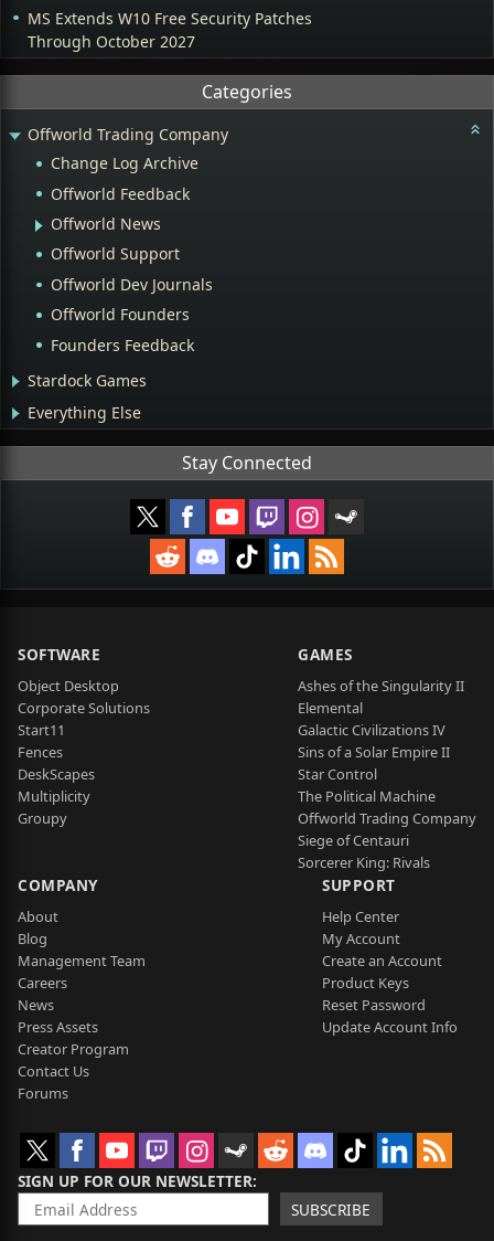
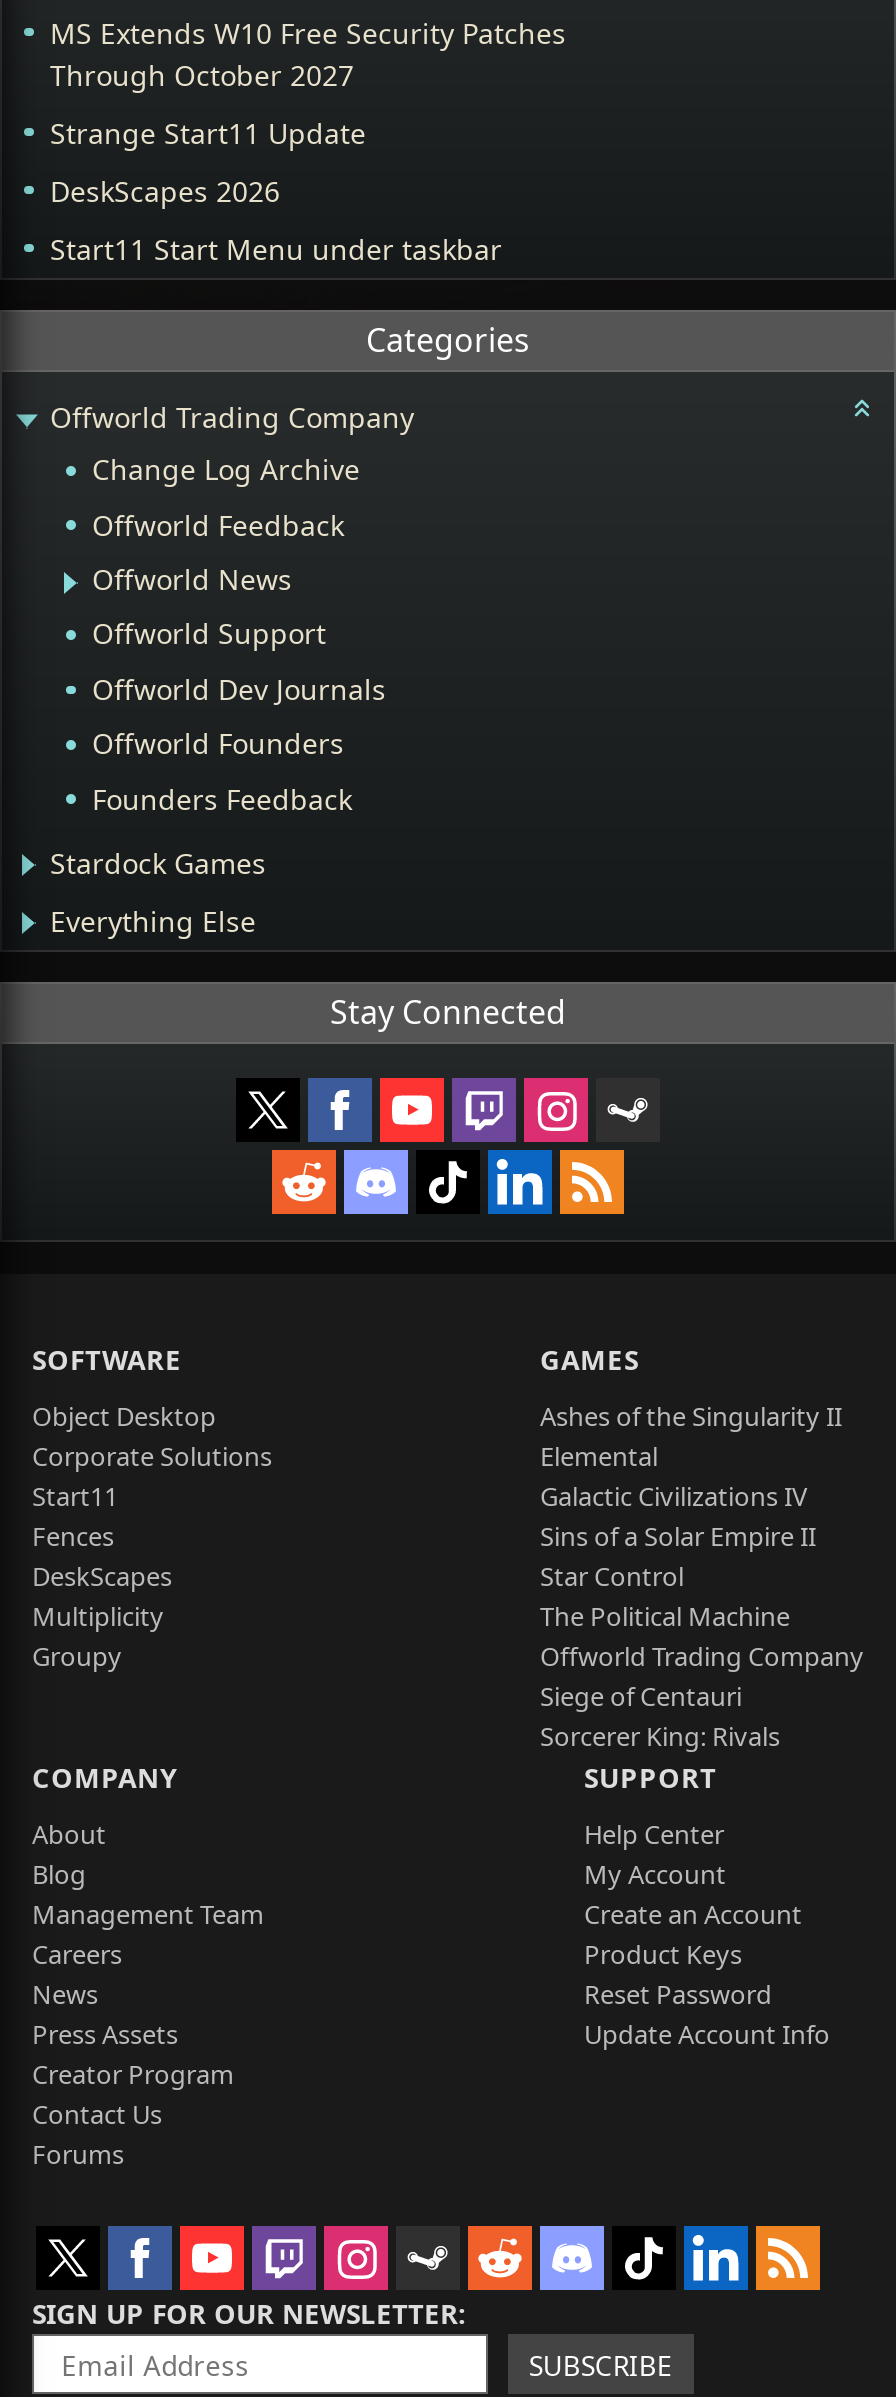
none -> [50,113,502,267] Strange Start11 Update | DeskScapes 2026 | Start11 Start Menu under taskbar

